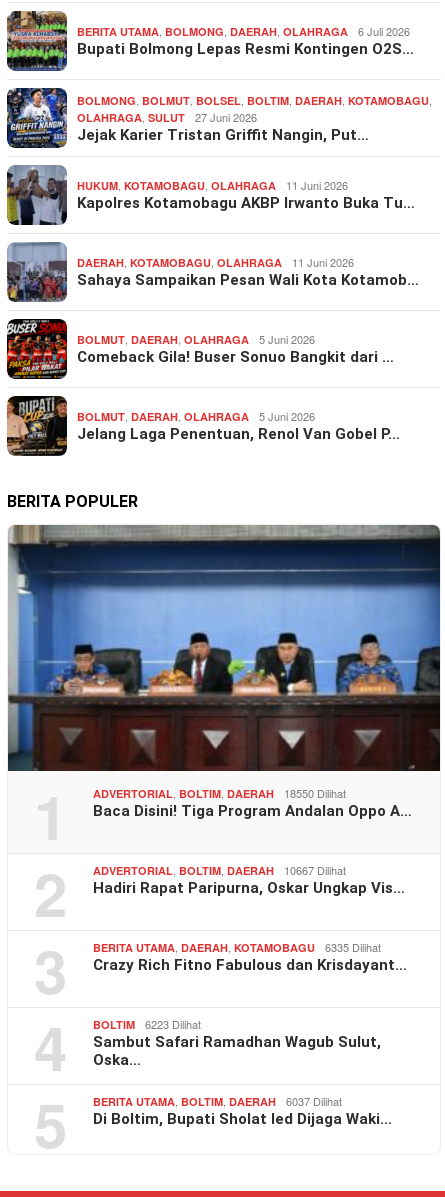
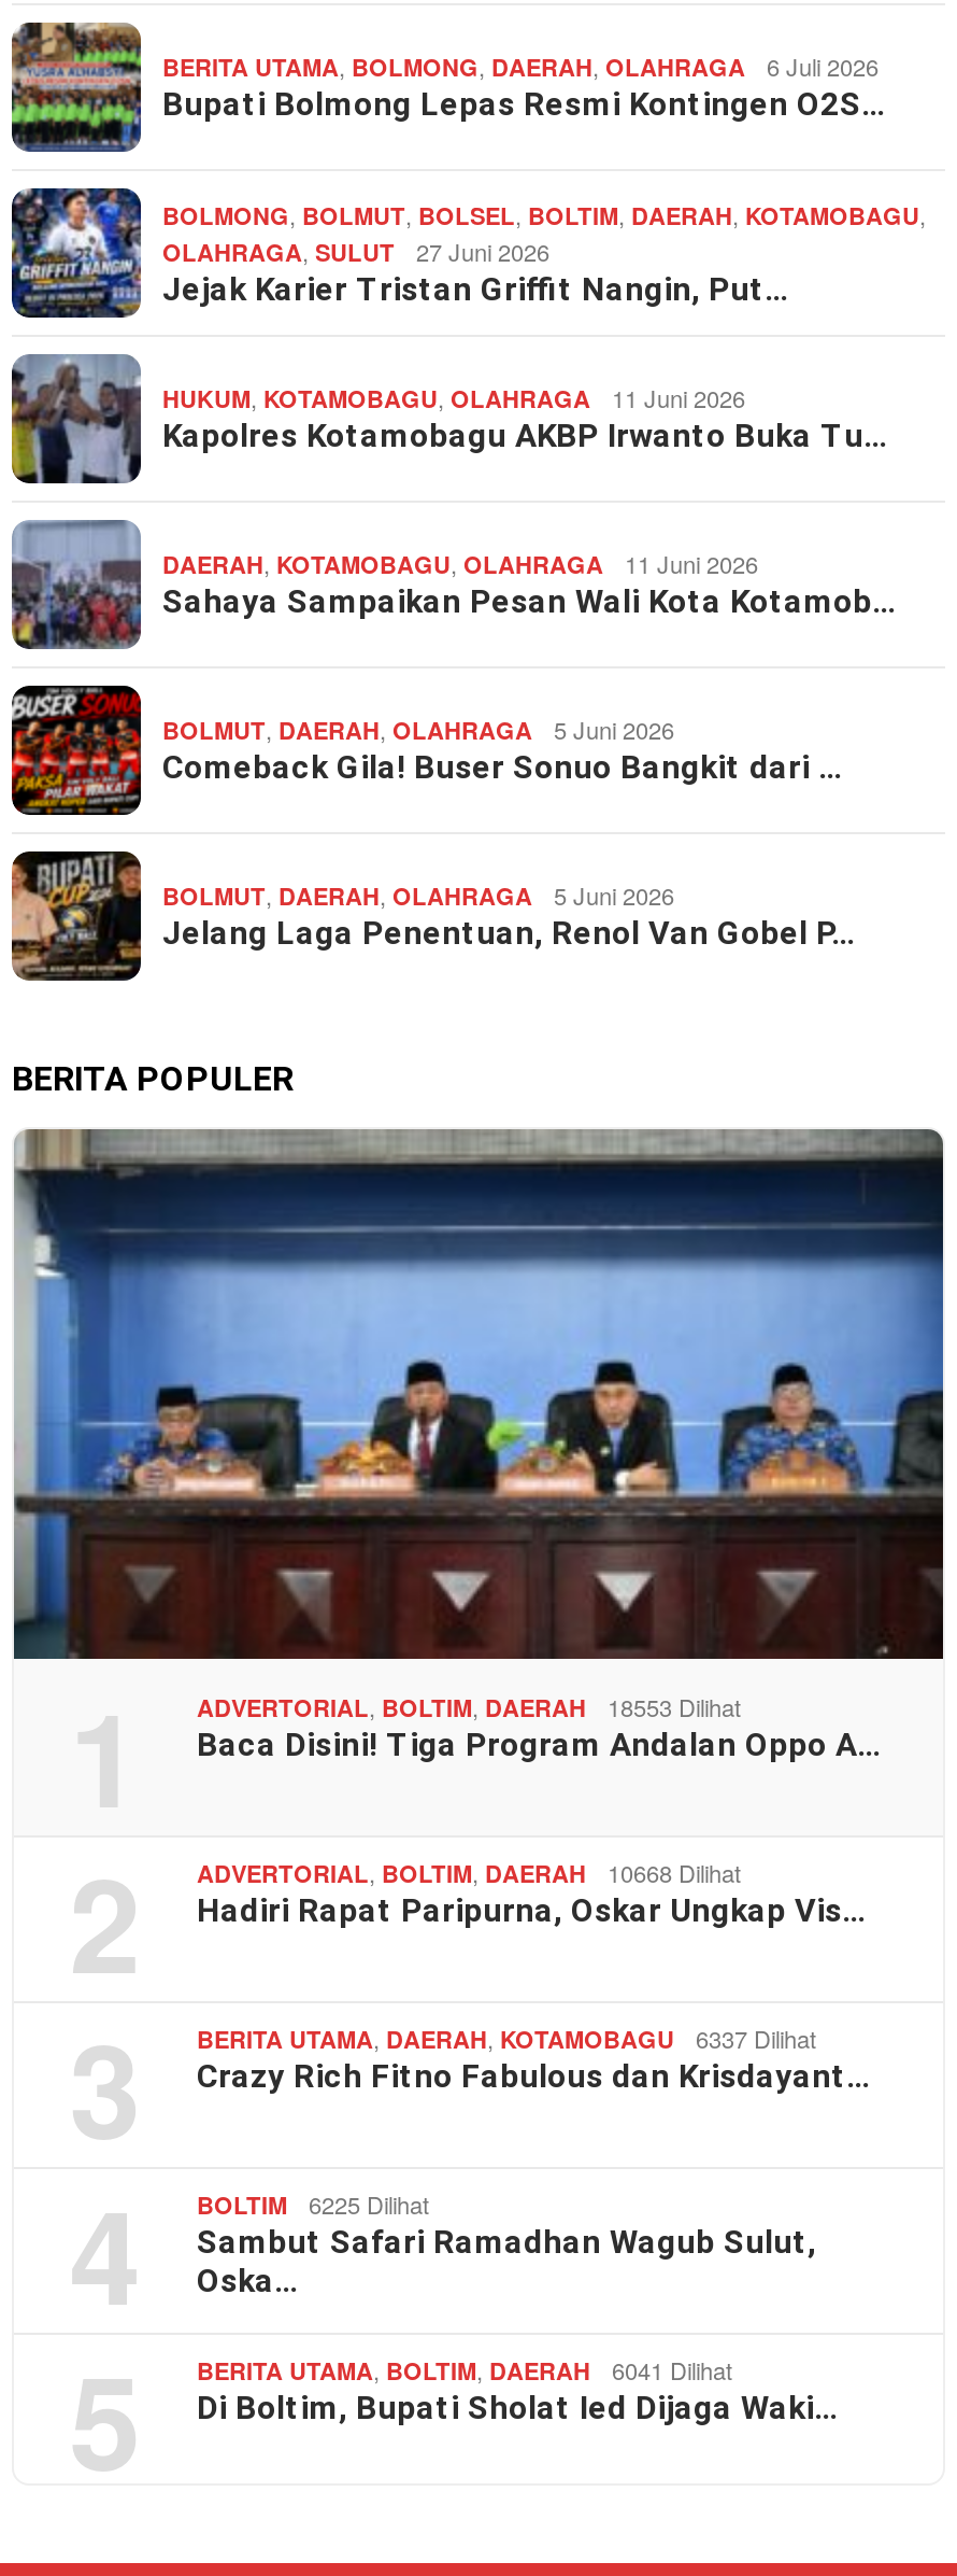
[284,785,346,801] 18550 Dilihat -> [608,1689,741,1724] 18553 Dilihat
[284,862,346,878] 10667 Dilihat -> [608,1855,741,1889] 10668 Dilihat
[325,939,381,955] 6335 Dilihat -> [696,2021,816,2055] 6337 Dilihat
[93,1016,201,1032] BOLTIM 6223 Dilihat -> [197,2187,429,2221] BOLTIM 6225 Dilihat
[286,1093,342,1109] 6037 Dilihat -> [612,2352,732,2387] 6041 Dilihat

